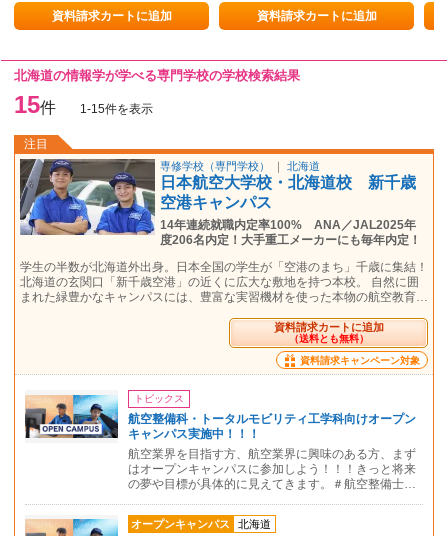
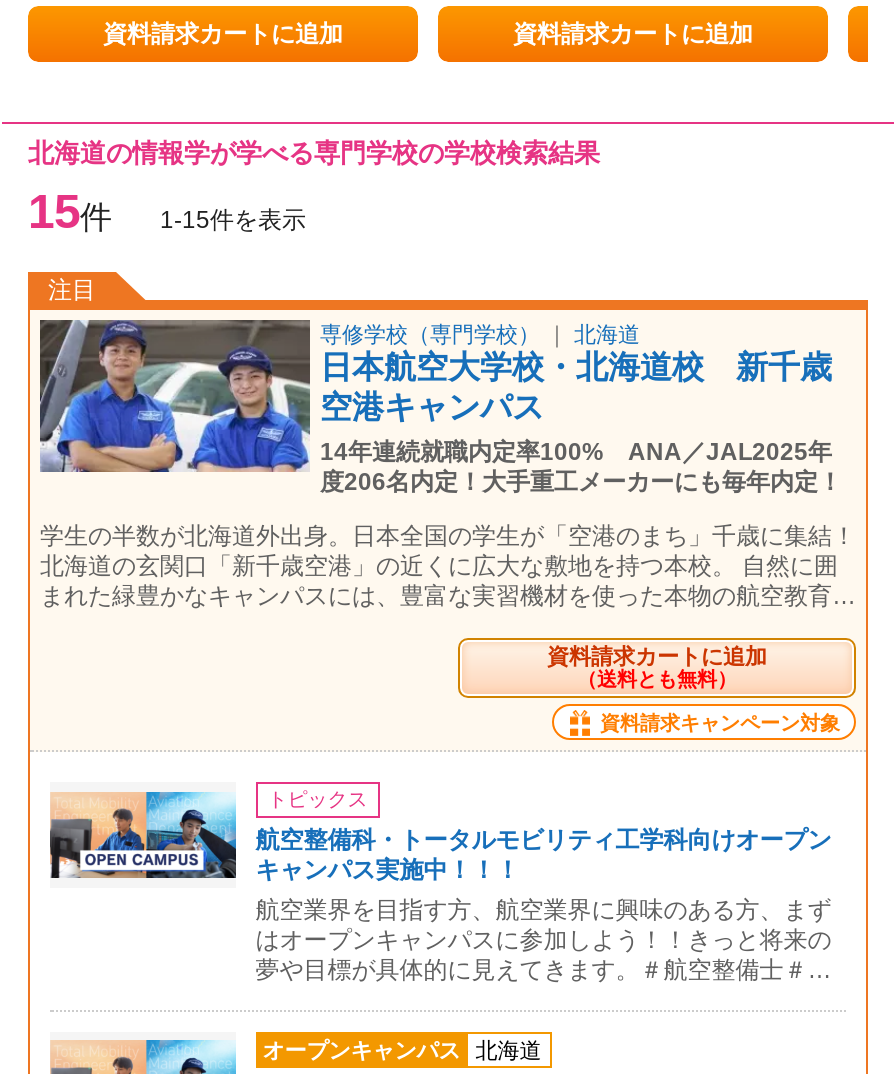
[128,462,416,491] はオープンキャンパスに参加しよう！！！きっと将来 | の夢や目標が具体的に見えてきます。＃航空整備士… -> [255,927,831,985] はオープンキャンパスに参加しよう！！きっと将来の | 夢や目標が具体的に見えてきます。＃航空整備士＃…

